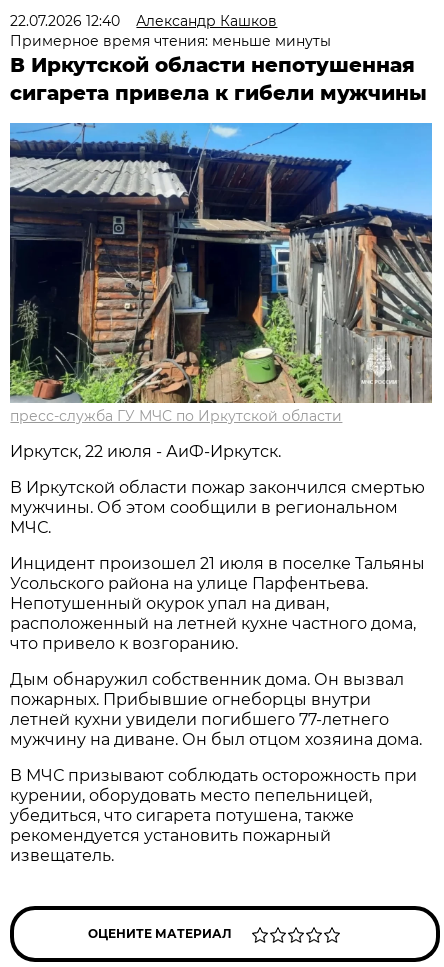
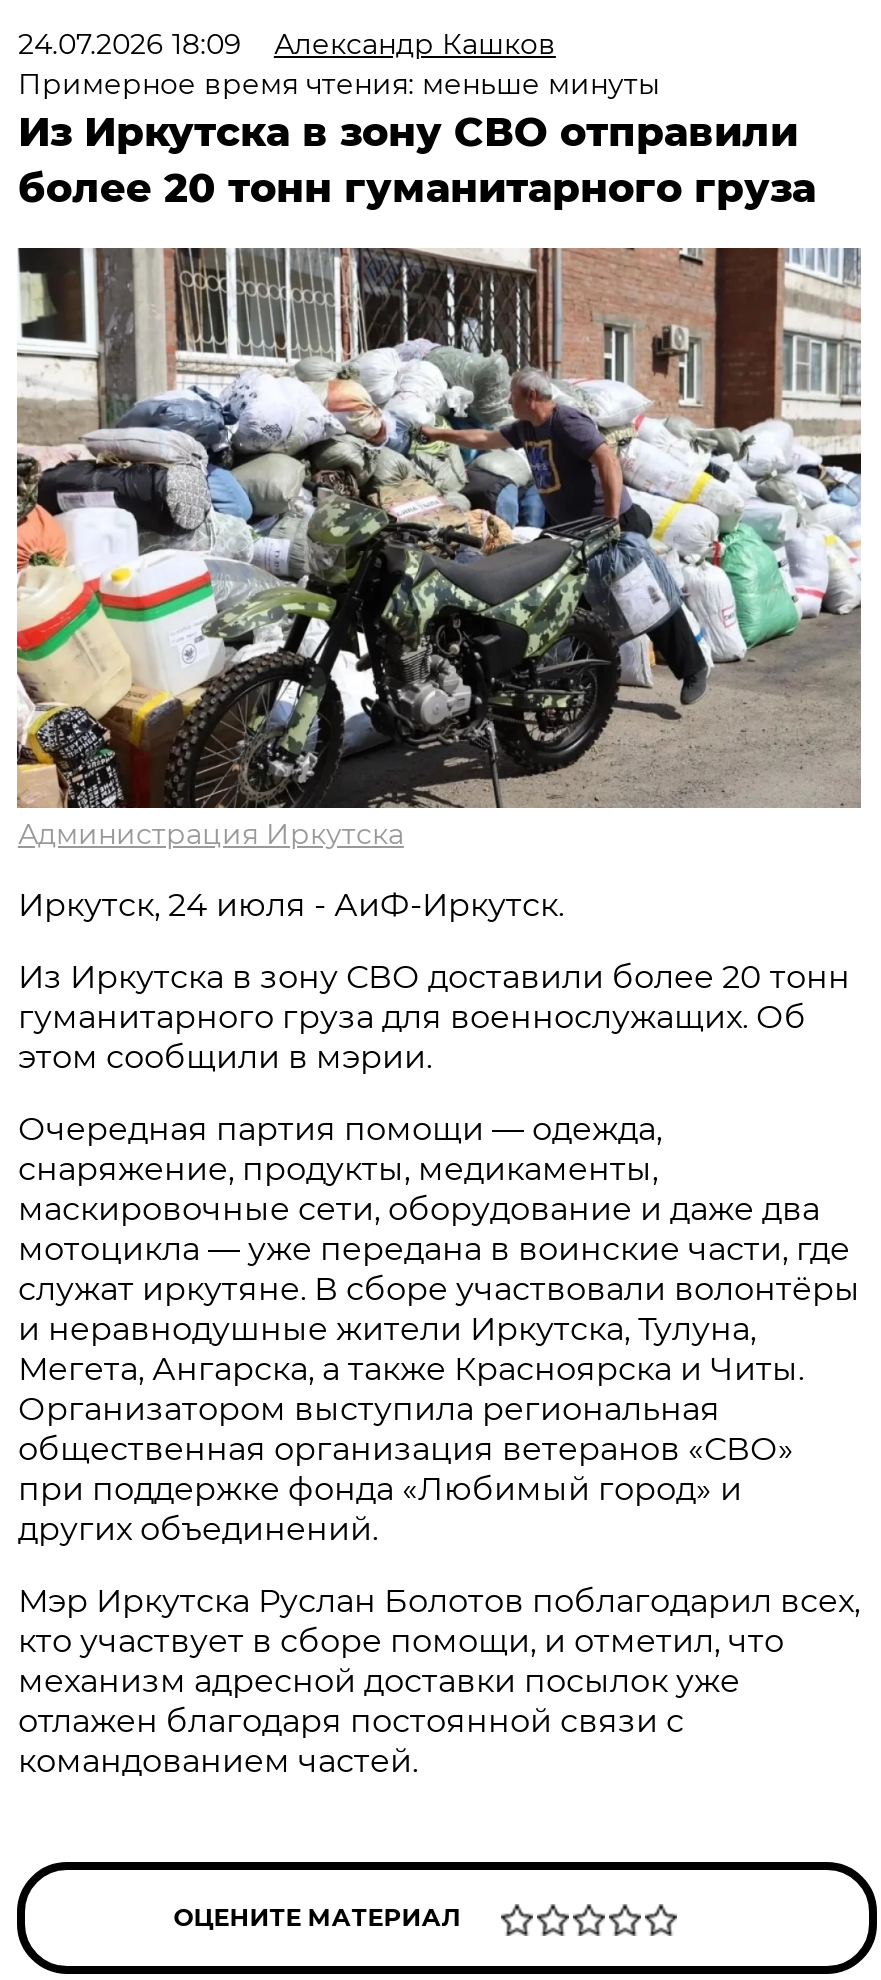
[10,12,277,30] 22.07.2026 12:40 Александр Кашков -> [18,26,556,62] 24.07.2026 18:09 Александр Кашков
[10,53,427,105] В Иркутской области непотушенная | сигарета привела к гибели мужчины -> [18,108,816,212] Из Иркутска в зону СВО отправили | более 20 тонн гуманитарного груза
[9,122,433,865] [image] | пресс-служба ГУ МЧС по Иркутской области | Иркутск, 22 июля - АиФ-Иркутск. | В Иркутской области пожар закончился смертью | мужчины. Об этом сообщили в региональном | МЧС. | Инцидент произошел 21 июля в поселке Тальяны | Усольского района на улице Парфентьева. | Непотушенный окурок упал на диван, | расположенный на летней кухне частного дома, | что привело к возгоранию. | Дым обнаружил собственник дома. Он вызвал | пожарных. Прибывшие огнеборцы внутри | летней кухни увидели погибшего 77-летнего | мужчину на диване. Он был отцом хозяина дома. | В МЧС призывают соблюдать осторожность при | курении, оборудовать место пепельницей, | убедиться, что сигарета потушена, также | рекомендуется установить пожарный | извещатель. -> [15,276,863,1781] [image] | Администрация Иркутска | Иркутск, 24 июля - АиФ-Иркутск. | Из Иркутска в зону СВО доставили более 20 тонн | гуманитарного груза для военнослужащих. Об | этом сообщили в мэрии. | Очередная партия помощи — одежда, | снаряжение, продукты, медикаменты, | маскировочные сети, оборудование и даже два | мотоцикла — уже передана в воинские части, где | служат иркутяне. В сборе участвовали волонтёры | и неравнодушные жители Иркутска, Тулуна, | Мегета, Ангарска, а также Красноярска и Читы. | Организатором выступила региональная | общественная организация ветеранов «СВО» | при поддержке фонда «Любимый город» и | других объединений. | Мэр Иркутска Руслан Болотов поблагодарил всех, | кто участвует в сборе помощи, и отметил, что | механизм адресной доставки посылок уже | отлажен благодаря постоянной связи с | командованием частей.

